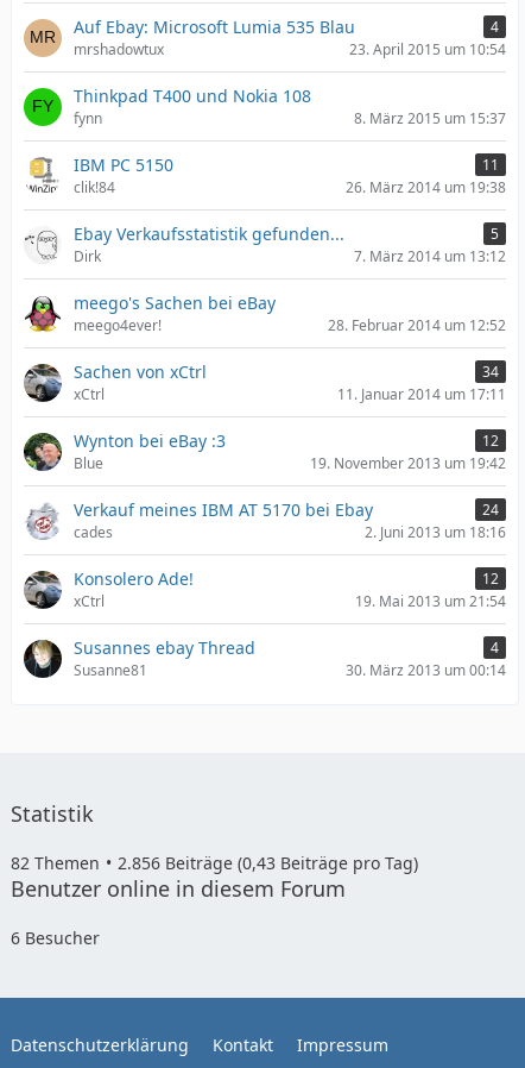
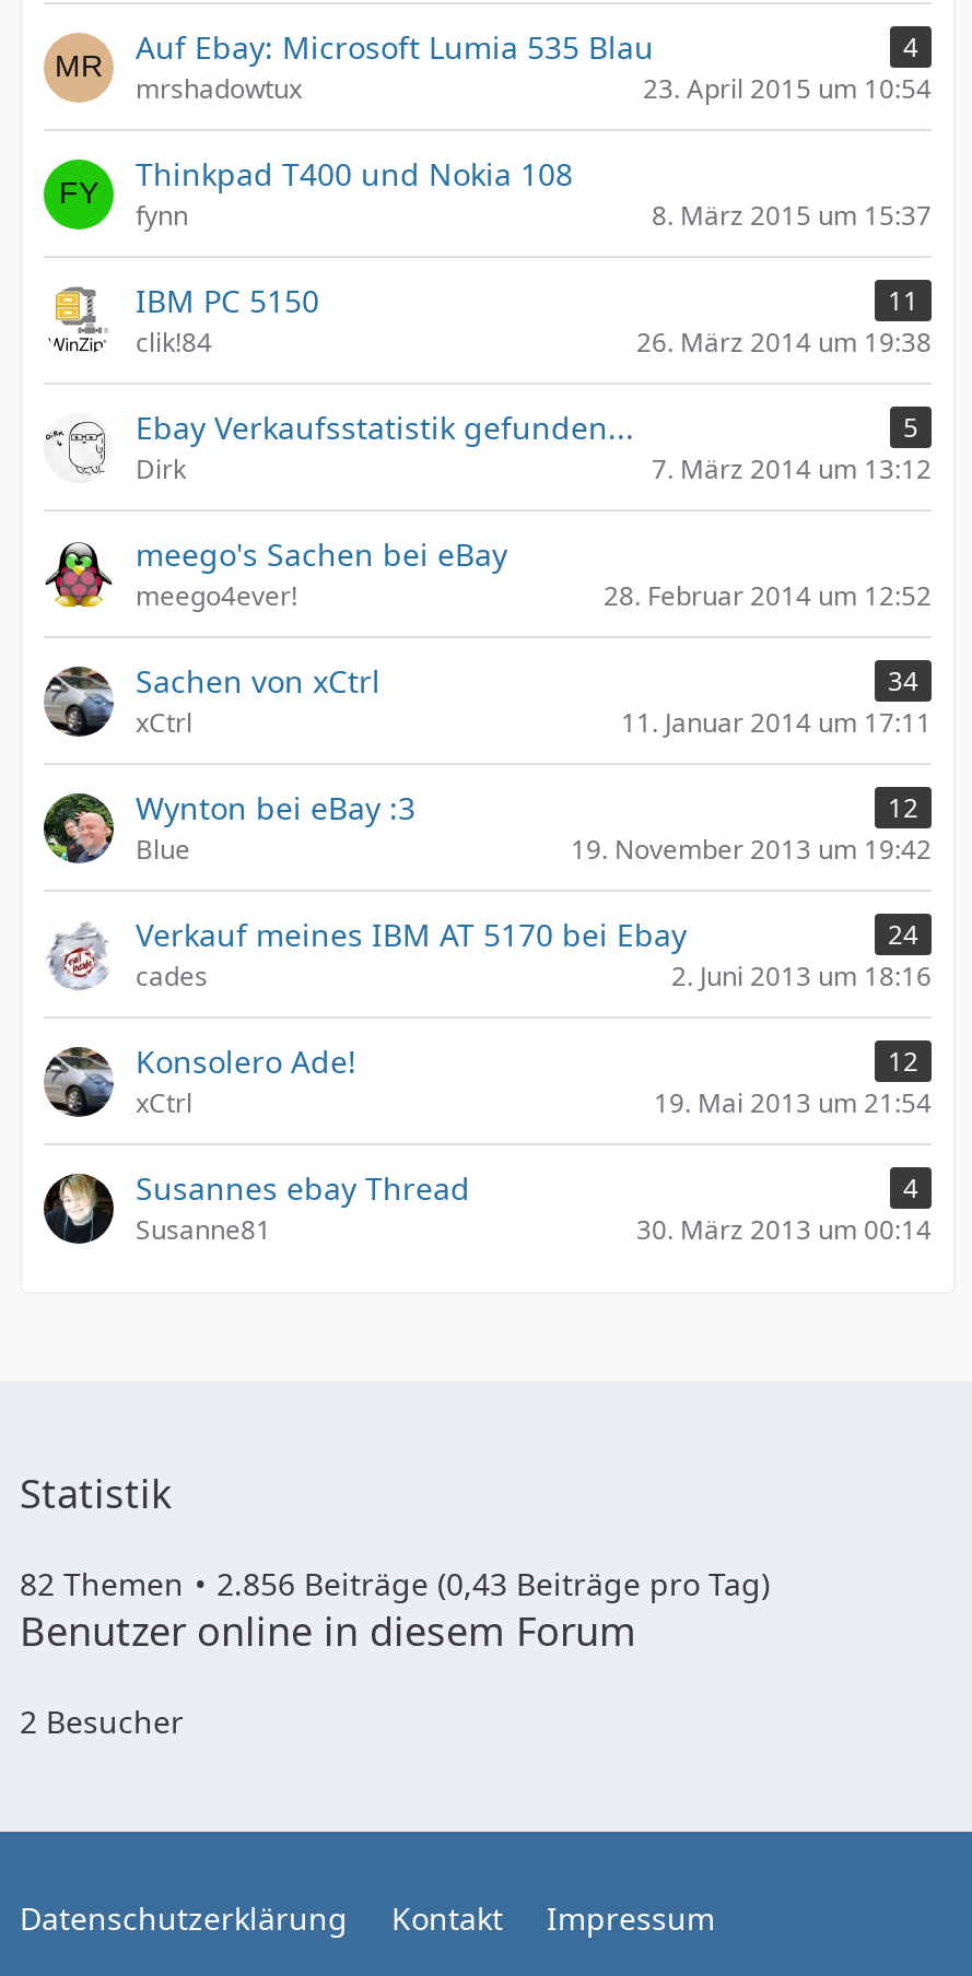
[11,926,100,949] 6 Besucher -> [20,1701,184,1742] 2 Besucher

